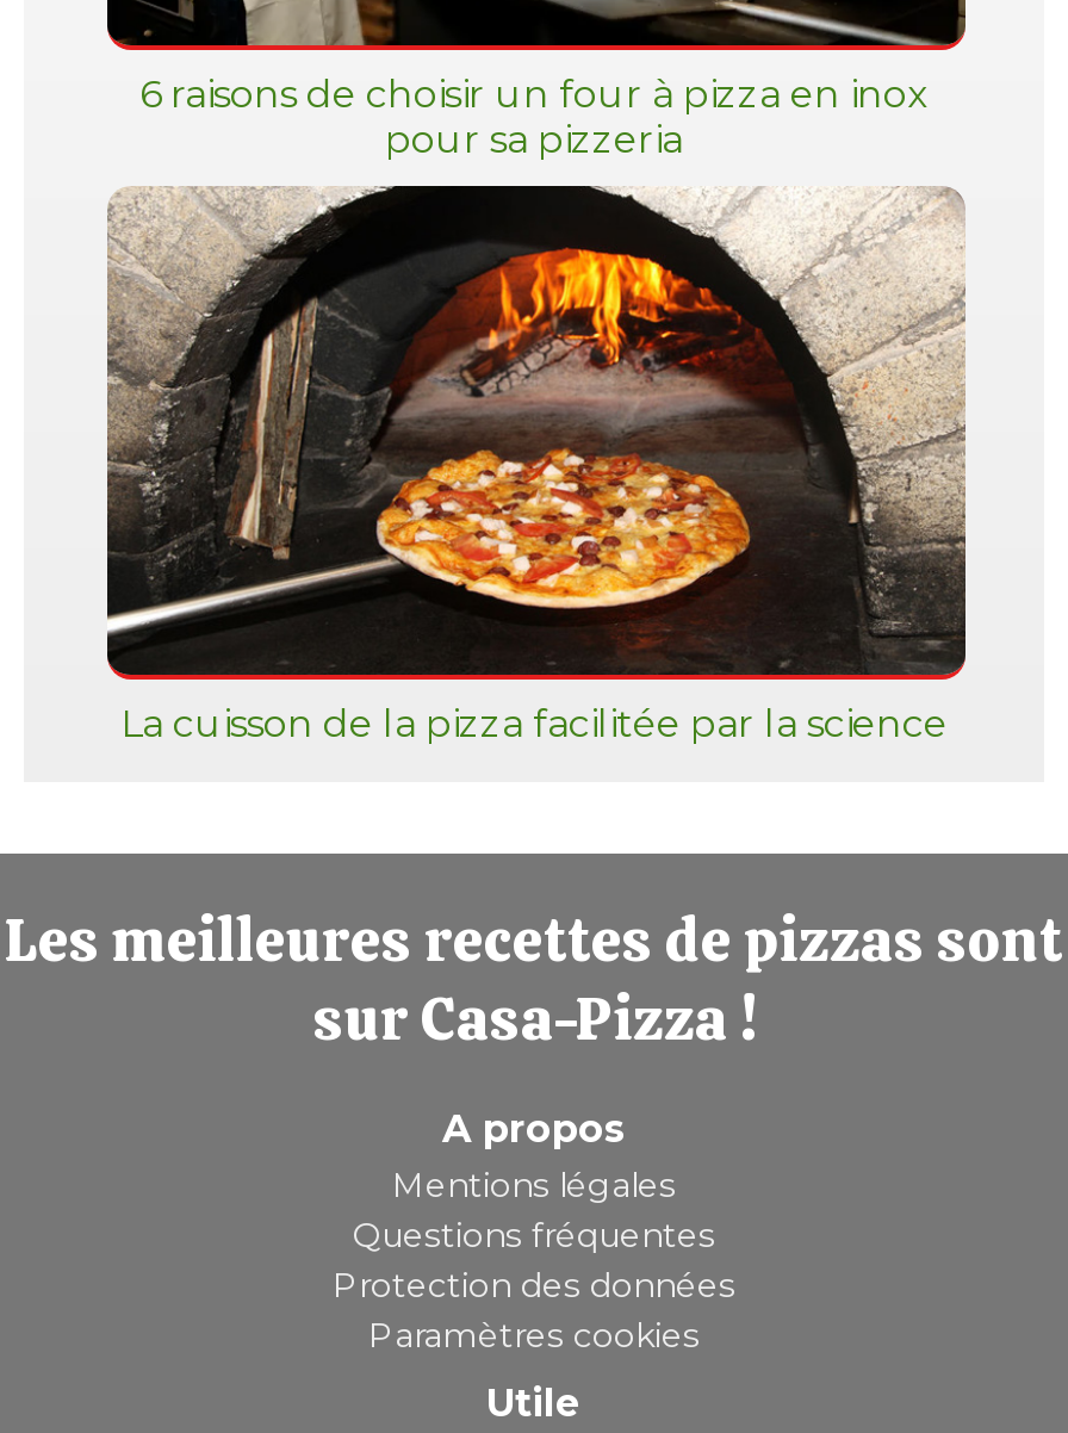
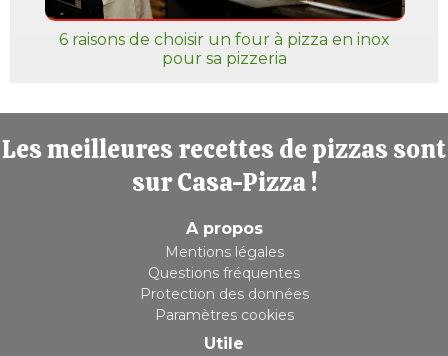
[105,184,968,746] [image] | La cuisson de la pizza facilitée par la science -> none

